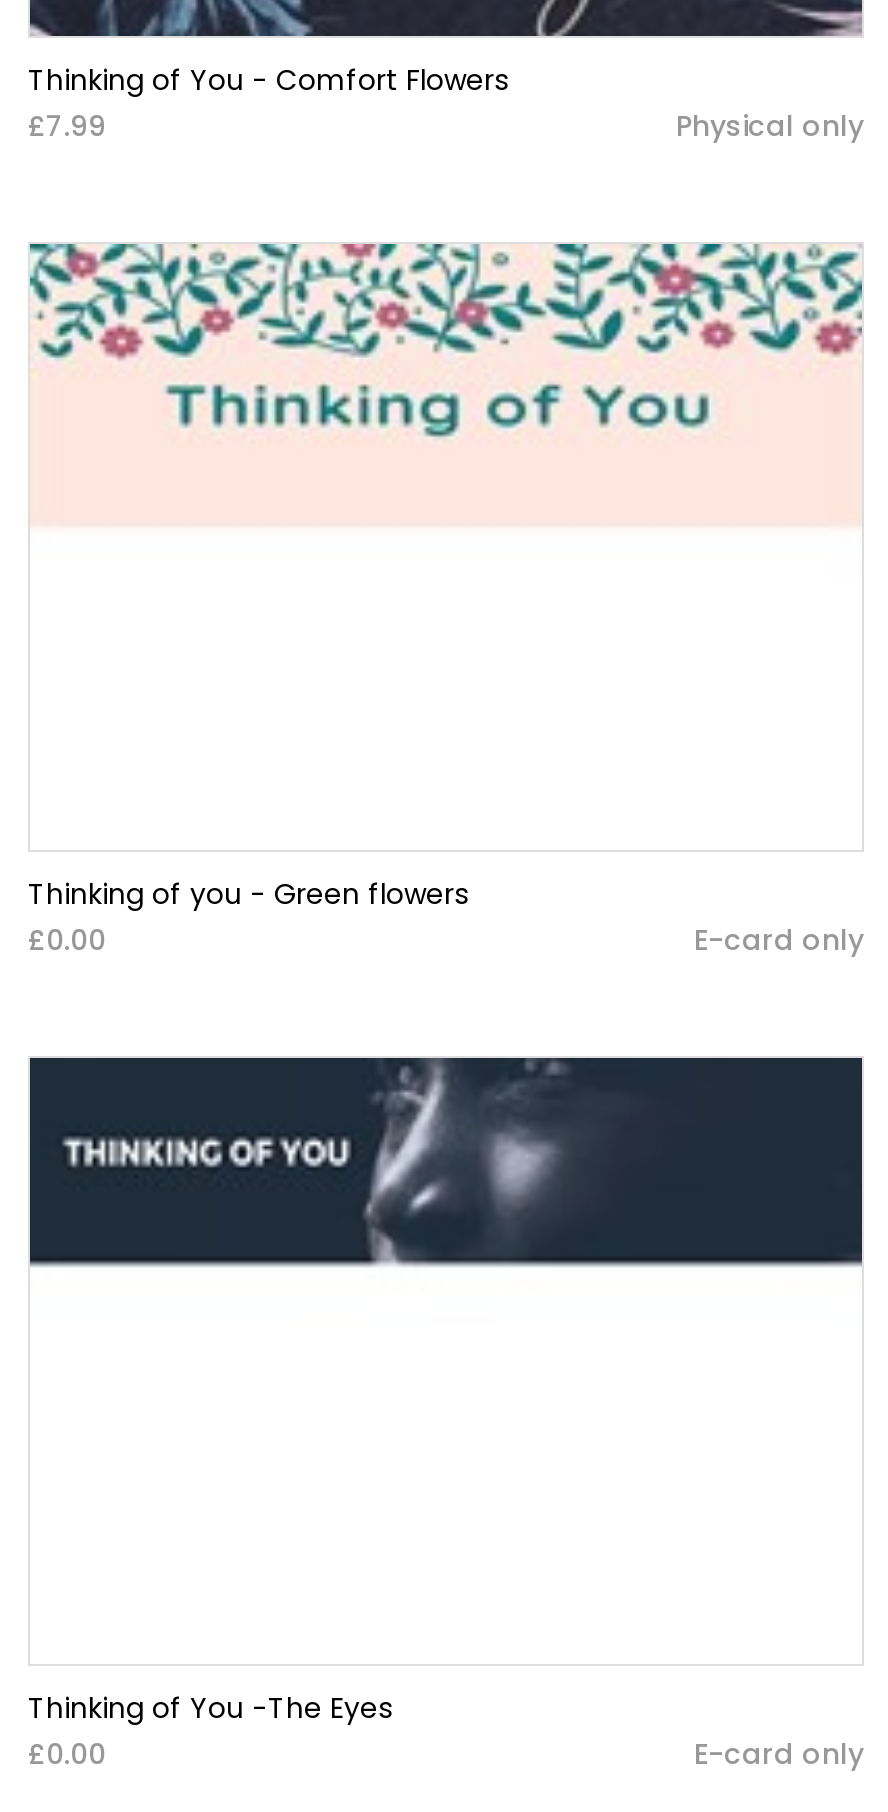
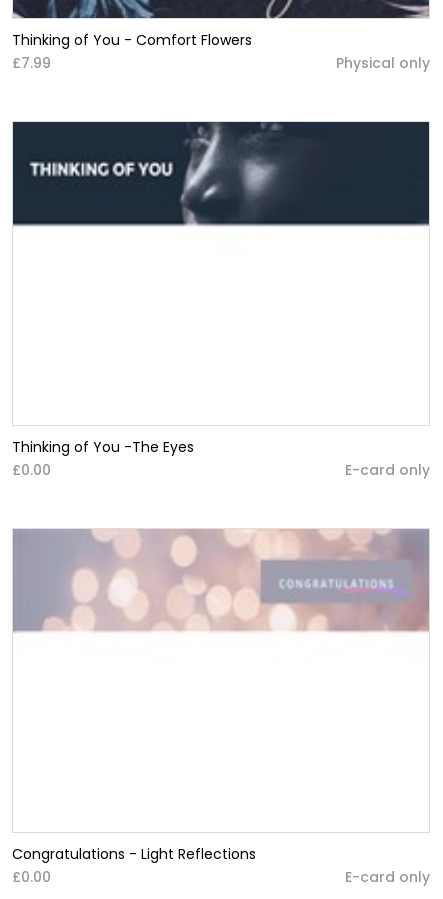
[28,242,864,524] [image] -> [12,121,430,261] [image]
[28,875,468,915] Thinking of you - Green flowers -> none
none -> [12,844,256,864] Congratulations - Light Reflections
[30,1056,864,1268] [image] -> [14,529,430,633] [image]
moved [28,1689,392,1729] -> [12,437,194,457]: Thinking of You -The Eyes

